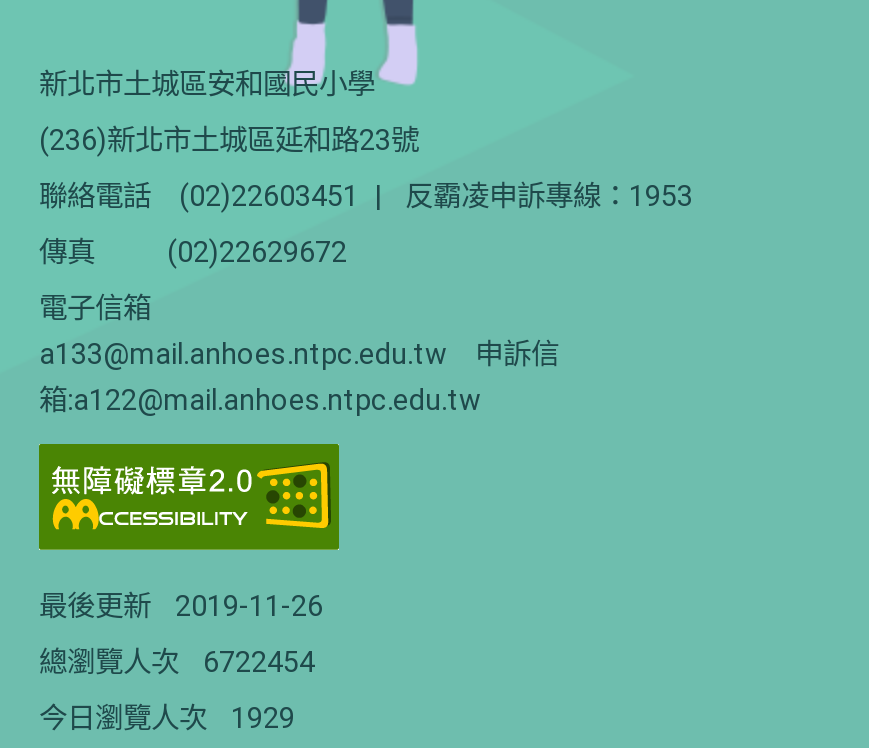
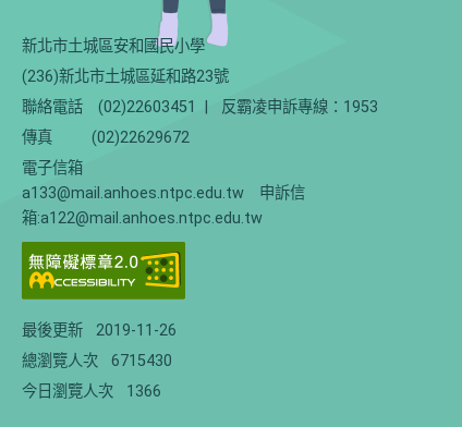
[39,646,315,680] 總瀏覽人次 6722454 -> [22,352,172,370] 總瀏覽人次 6715430
[39,702,295,736] 今日瀏覽人次 1929 -> [22,382,161,401] 今日瀏覽人次 1366

